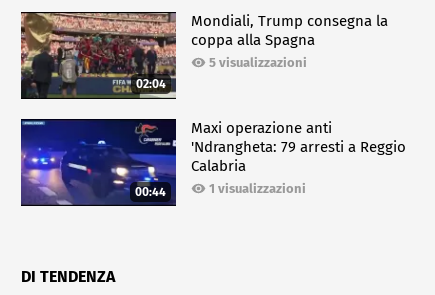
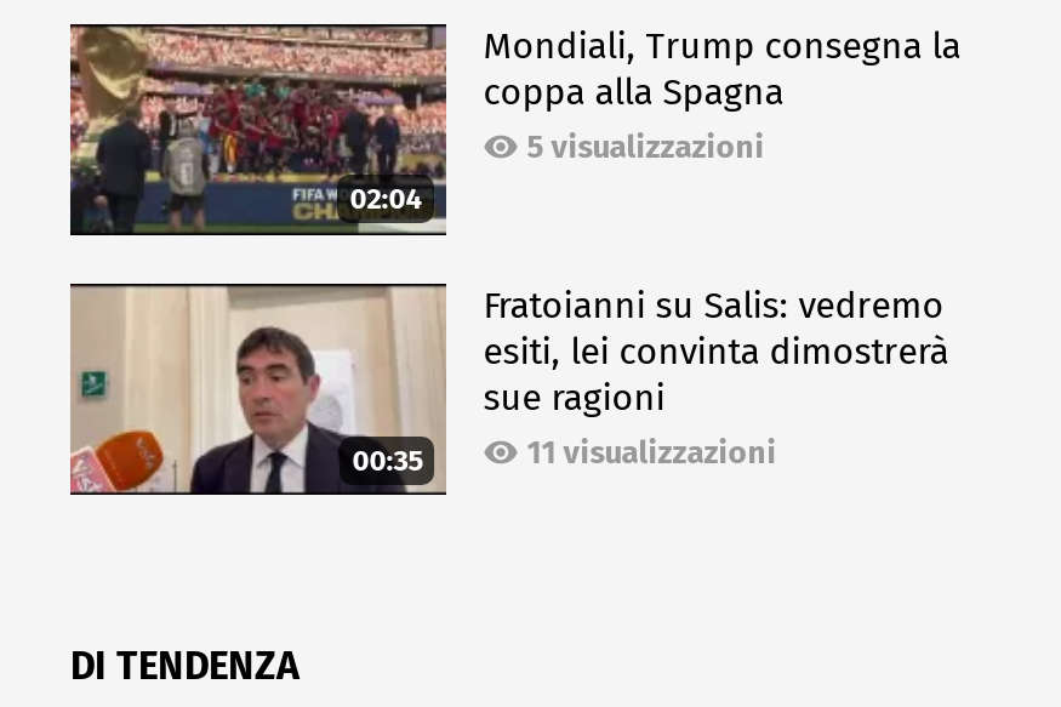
[20,119,177,206] [image] | 00:44 -> [68,284,449,495] [image] | 00:35
[191,119,406,196] Maxi operazione anti | 'Ndrangheta: 79 arresti a Reggio | Calabria | 1 visualizzazioni -> [483,284,949,471] Fratoianni su Salis: vedremo | esiti, lei convinta dimostrerà | sue ragioni | 11 visualizzazioni

